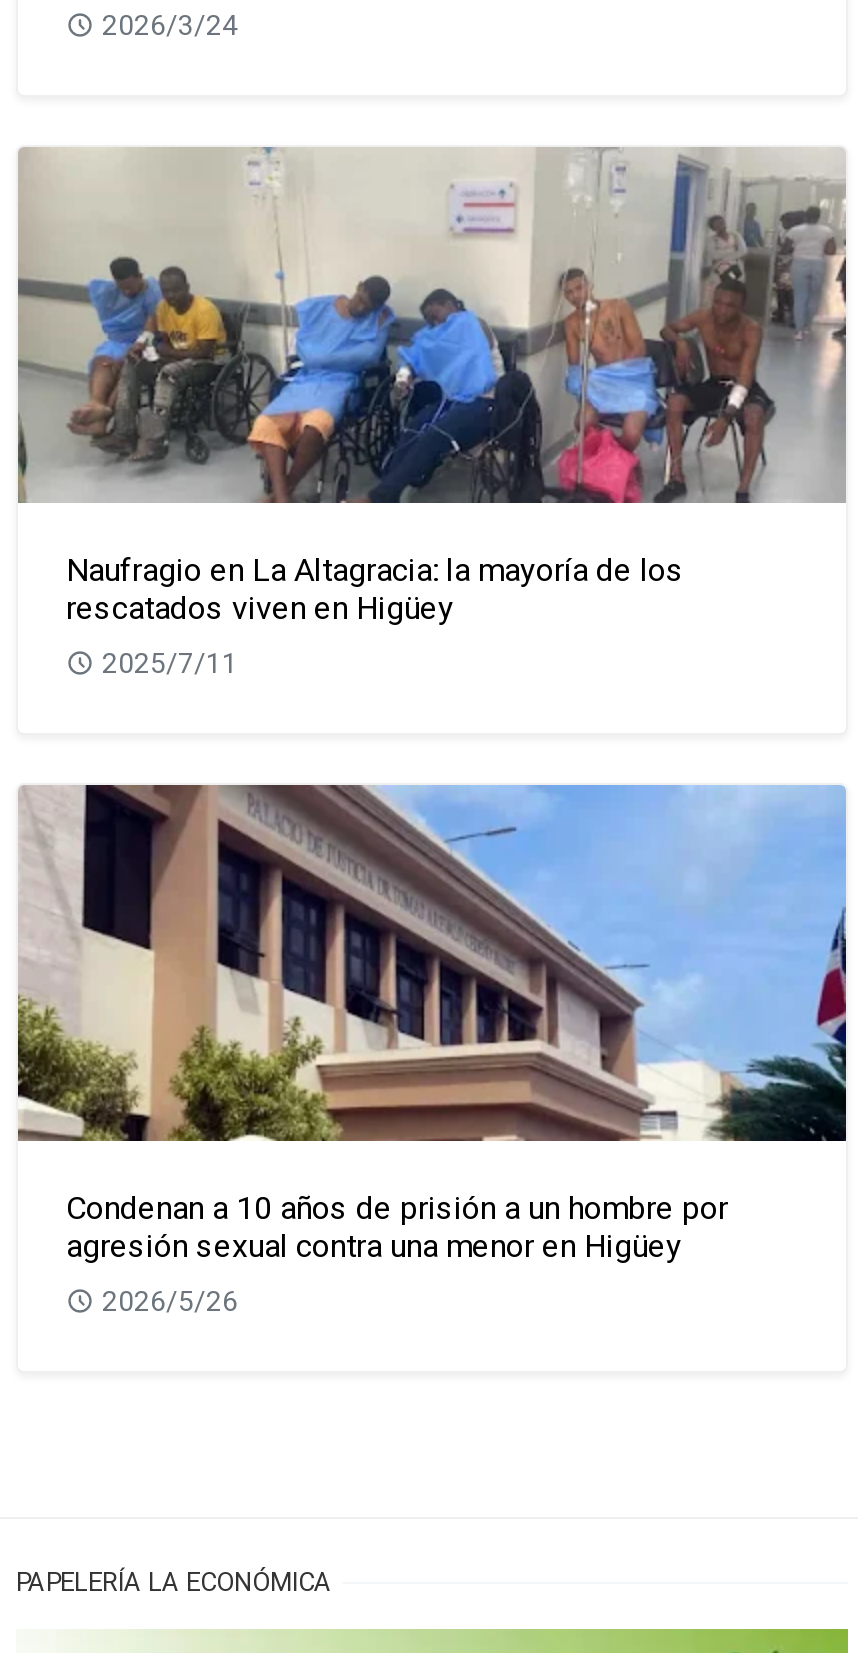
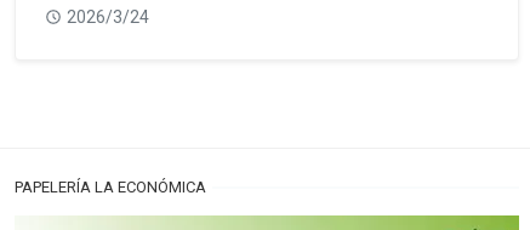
[16,145,848,679] [image] | Naufragio en La Altagracia: la mayoría de los | rescatados viven en Higüey | 2025/7/11 -> none
[16,783,848,1317] [image] | Condenan a 10 años de prisión a un hombre por | agresión sexual contra una menor en Higüey | 2026/5/26 -> none

